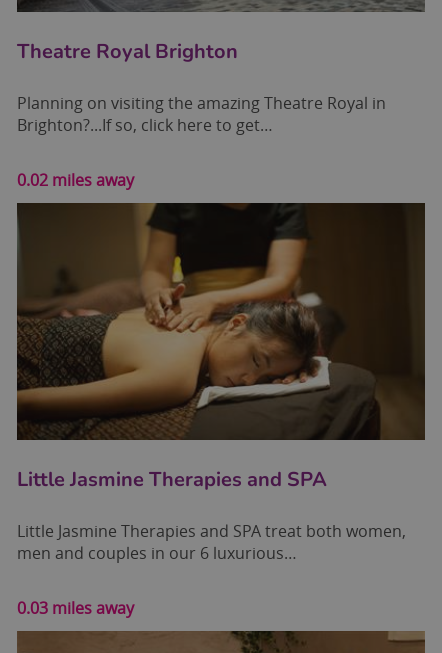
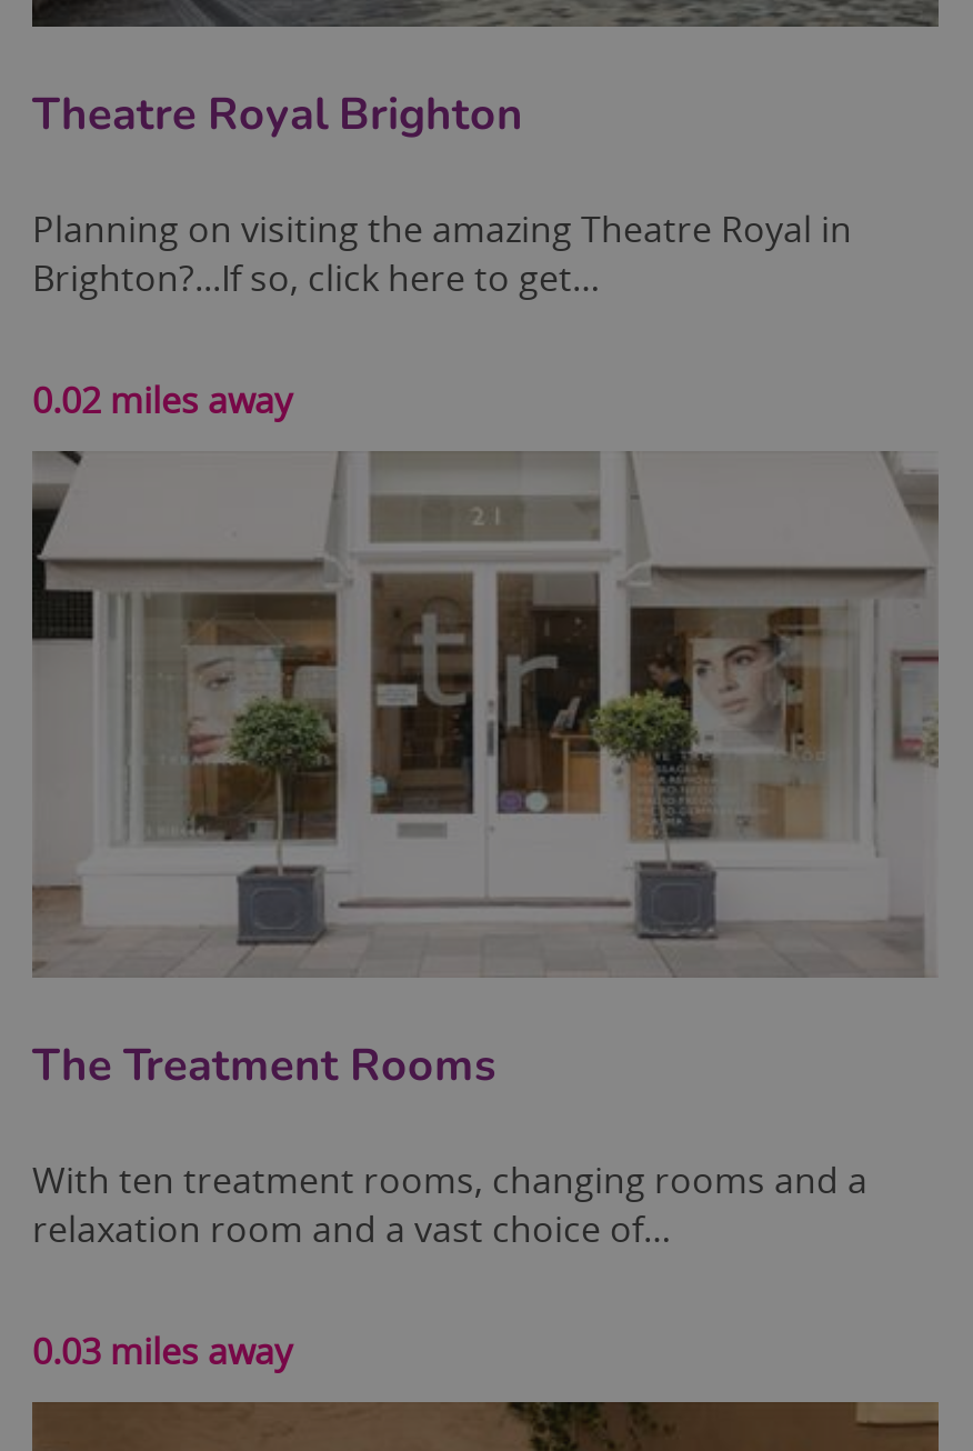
[16,202,426,493] [image] | Little Jasmine Therapies and SPA -> [30,449,941,1097] [image] | The Treatment Rooms
[17,520,406,564] Little Jasmine Therapies and SPA treat both women, | men and couples in our 6 luxurious… -> [32,1157,867,1254] With ten treatment rooms, changing rooms and a | relaxation room and a vast choice of…

